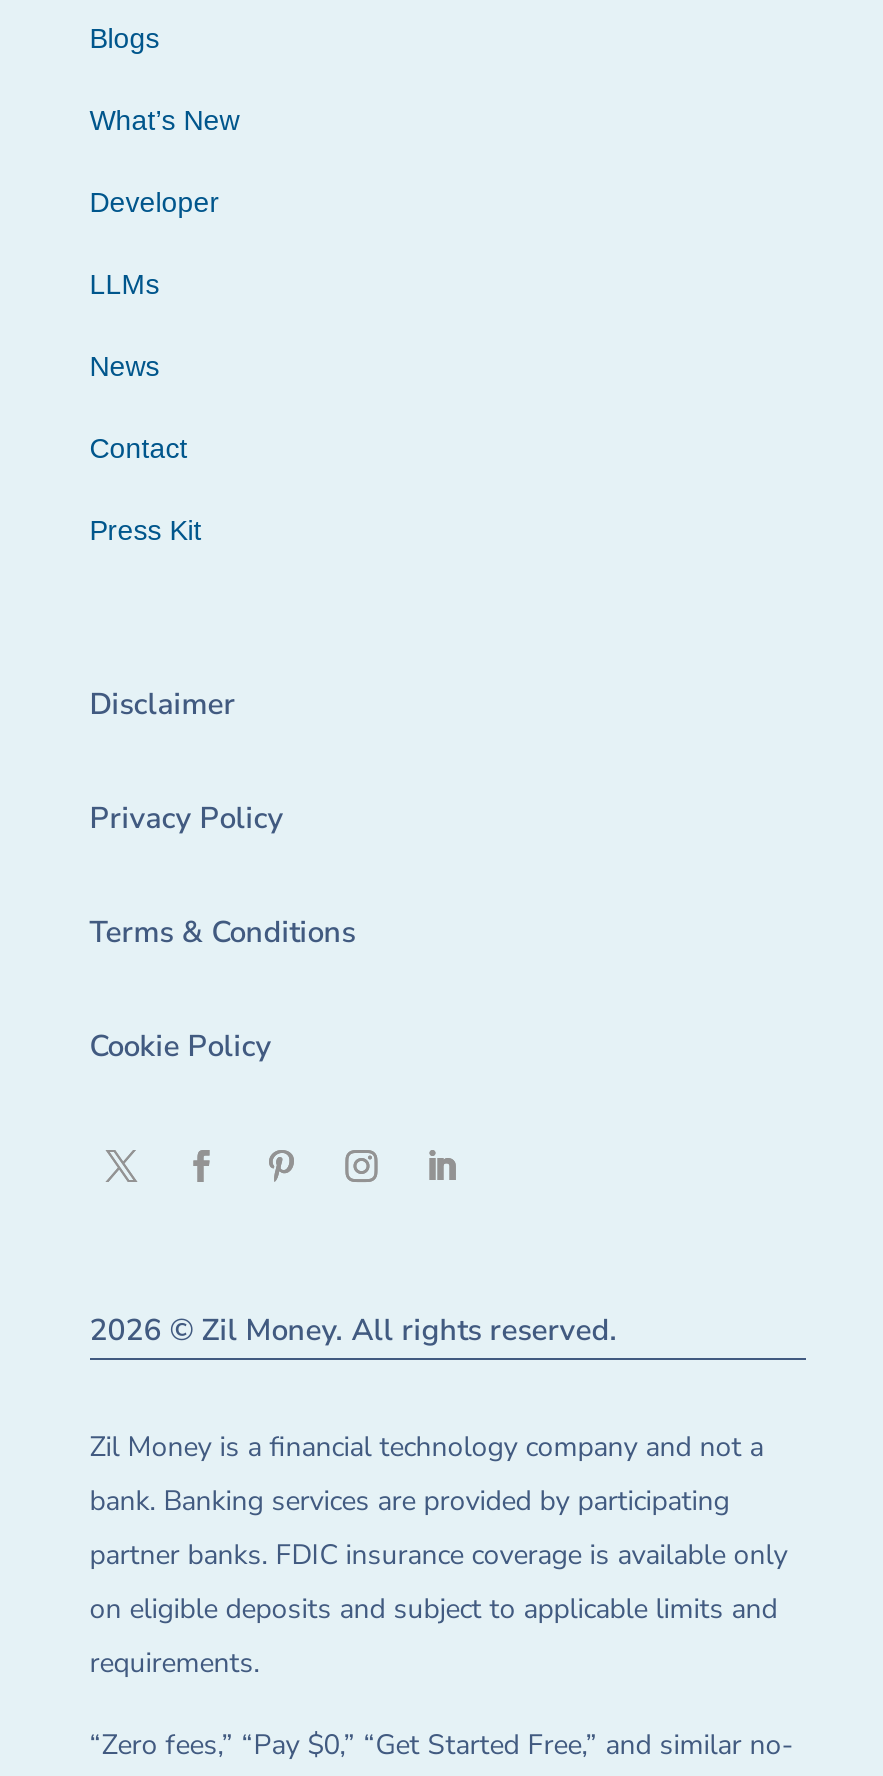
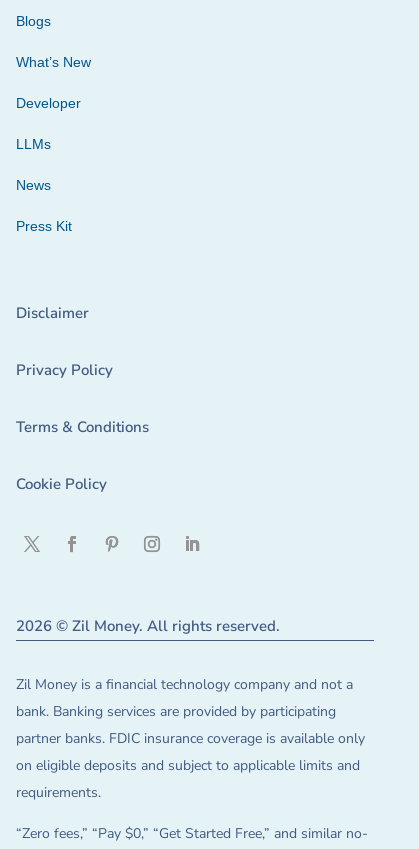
[90,432,188,464] Contact -> none

